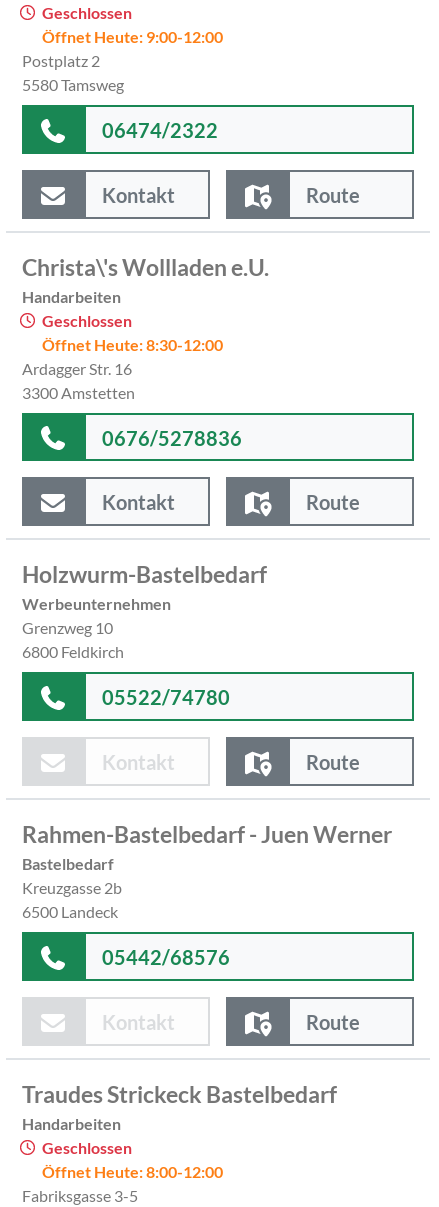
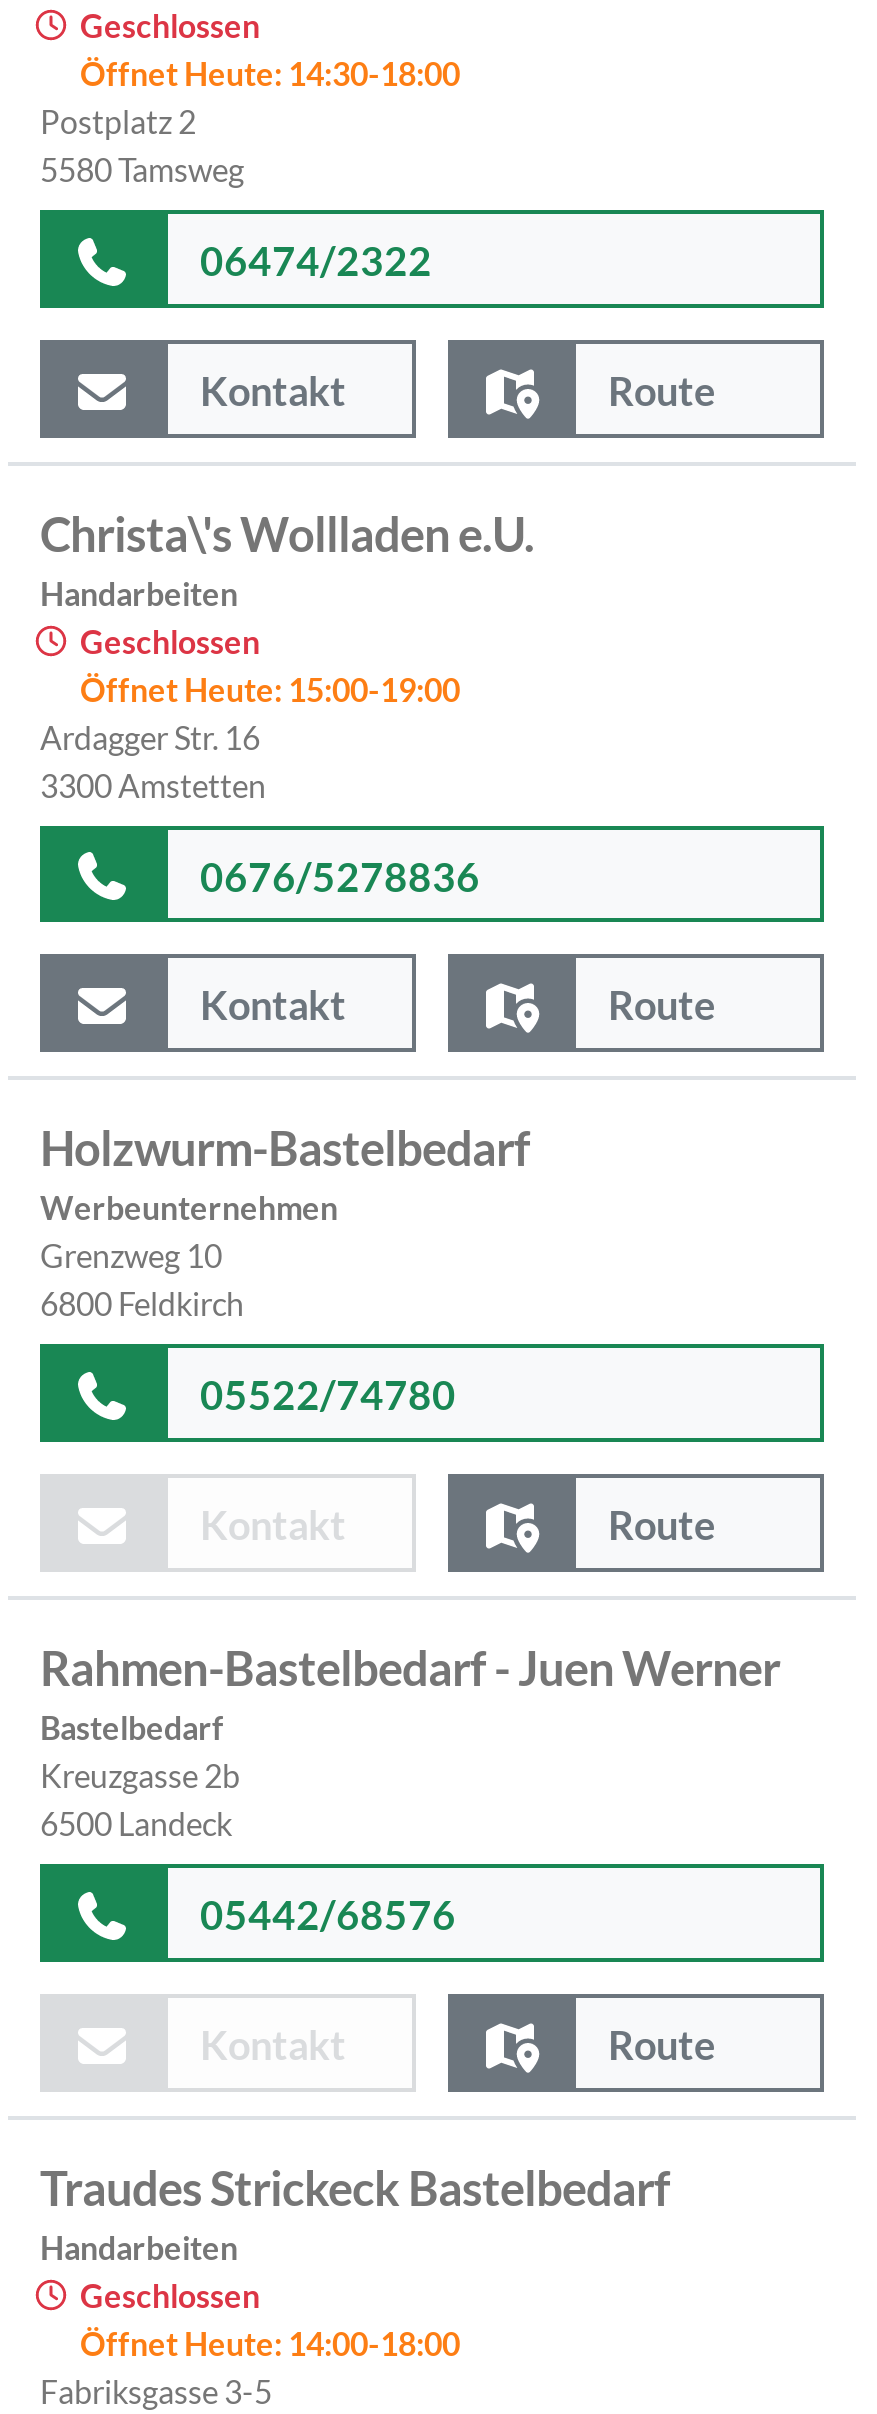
[42,27,223,46] Öffnet Heute: 9:00-12:00 -> [80,54,460,92] Öffnet Heute: 14:30-18:00
[42,334,223,353] Öffnet Heute: 8:30-12:00 -> [80,669,460,707] Öffnet Heute: 15:00-19:00
[42,1162,223,1181] Öffnet Heute: 8:00-12:00 -> [80,2324,460,2362] Öffnet Heute: 14:00-18:00

